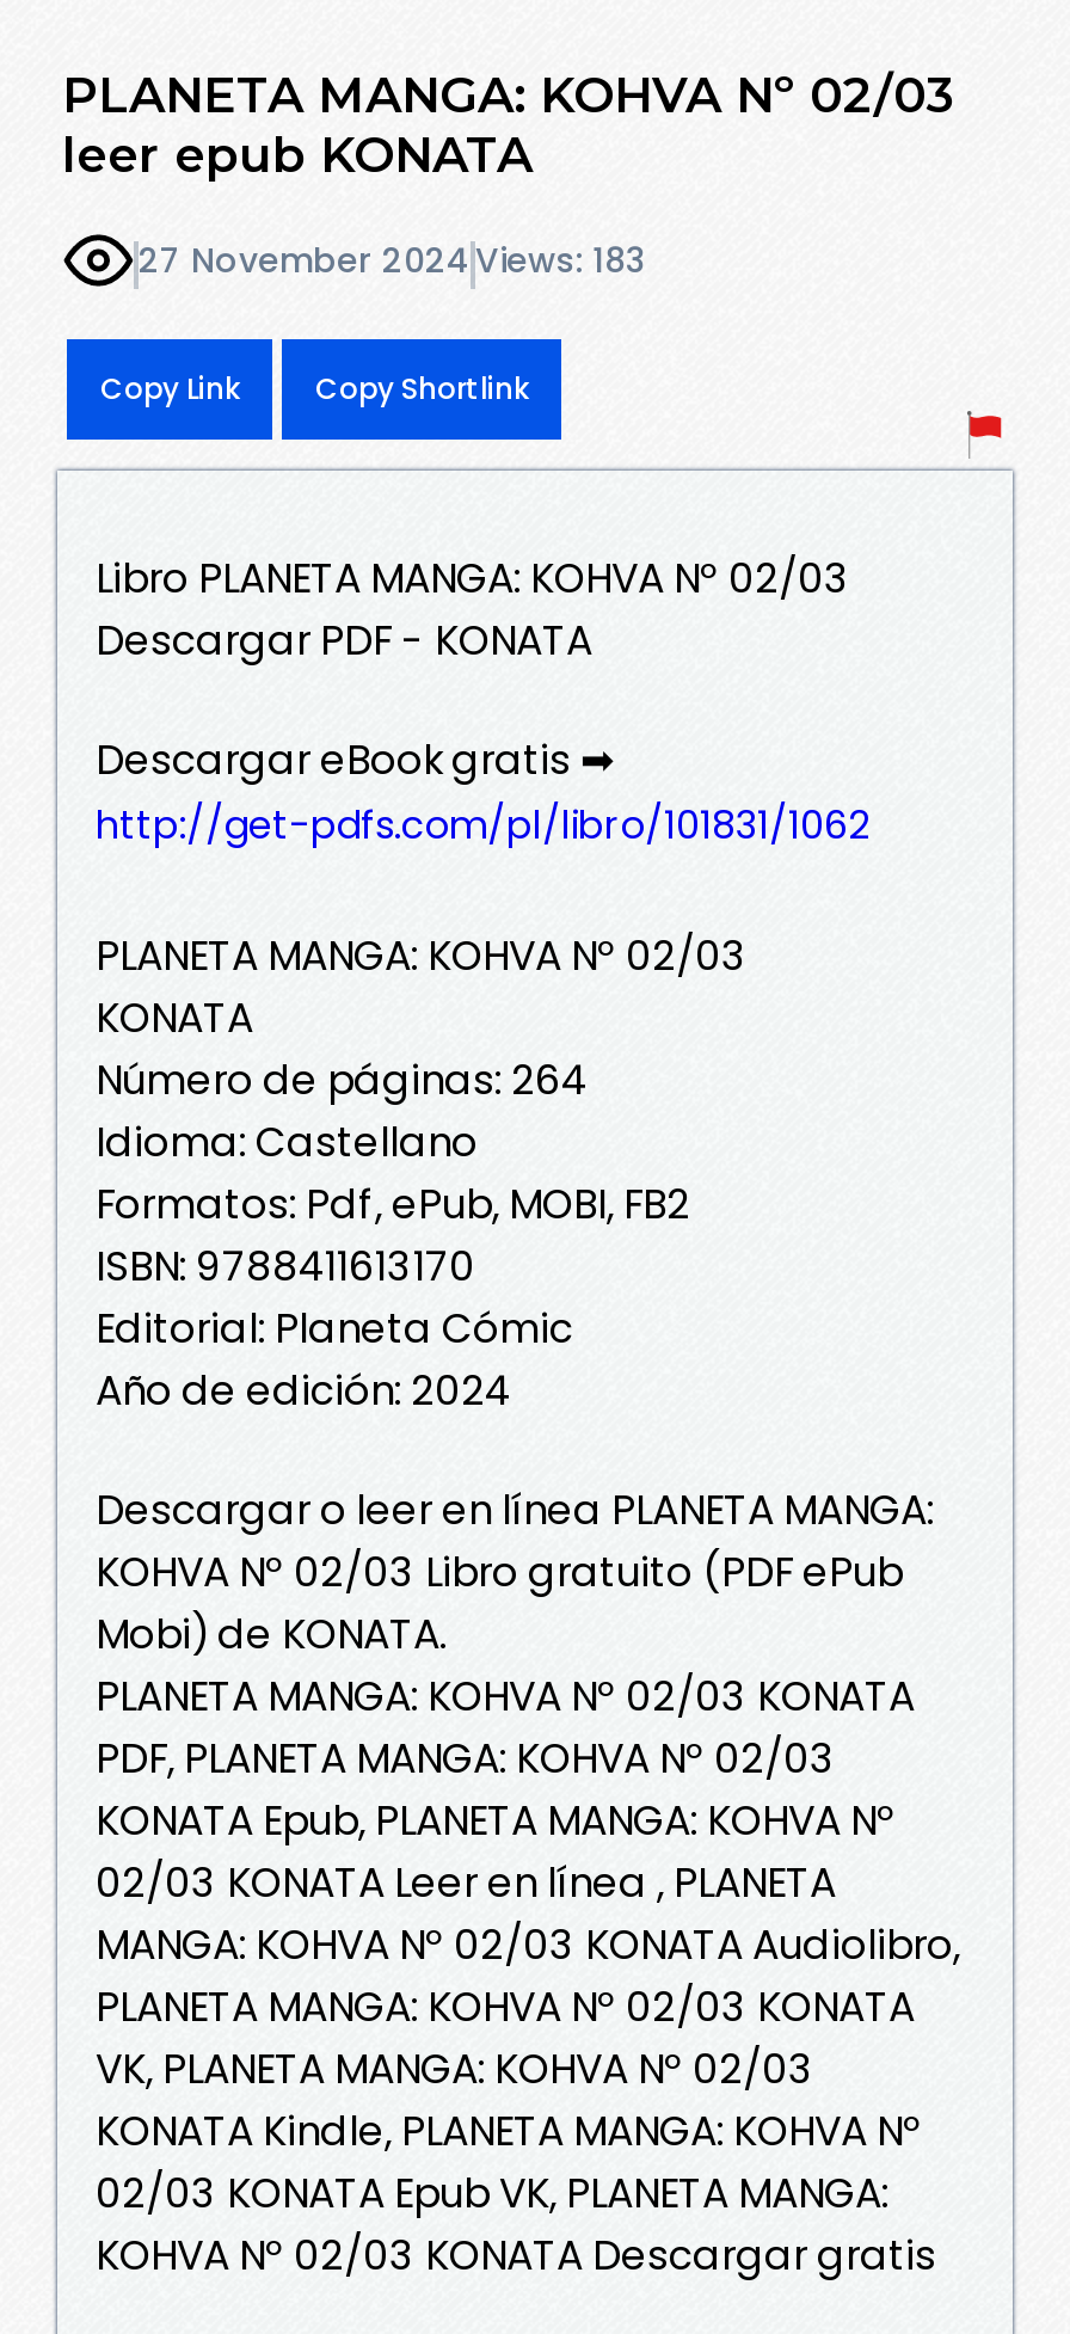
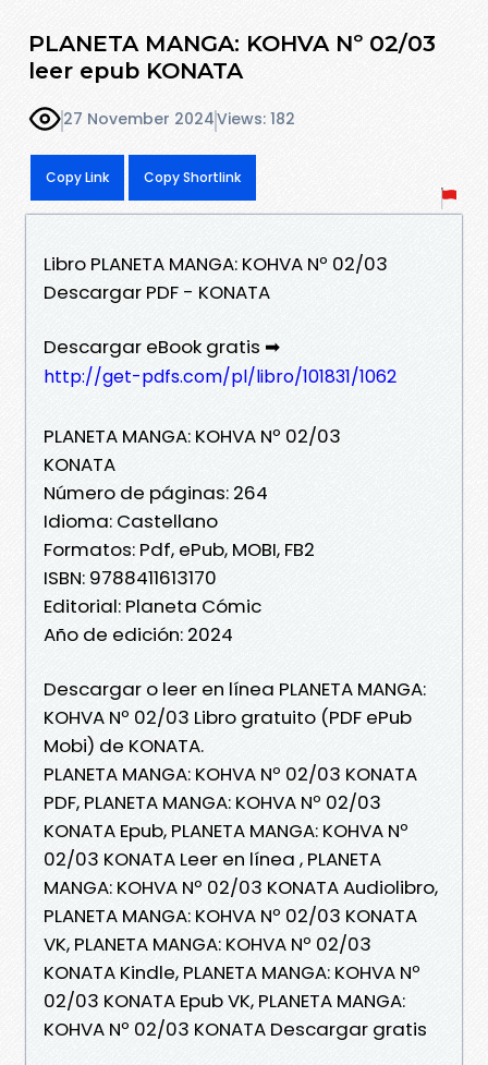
[139,237,647,285] 27 November 2024 Views: 183 -> [63,108,295,130] 27 November 2024 Views: 182

